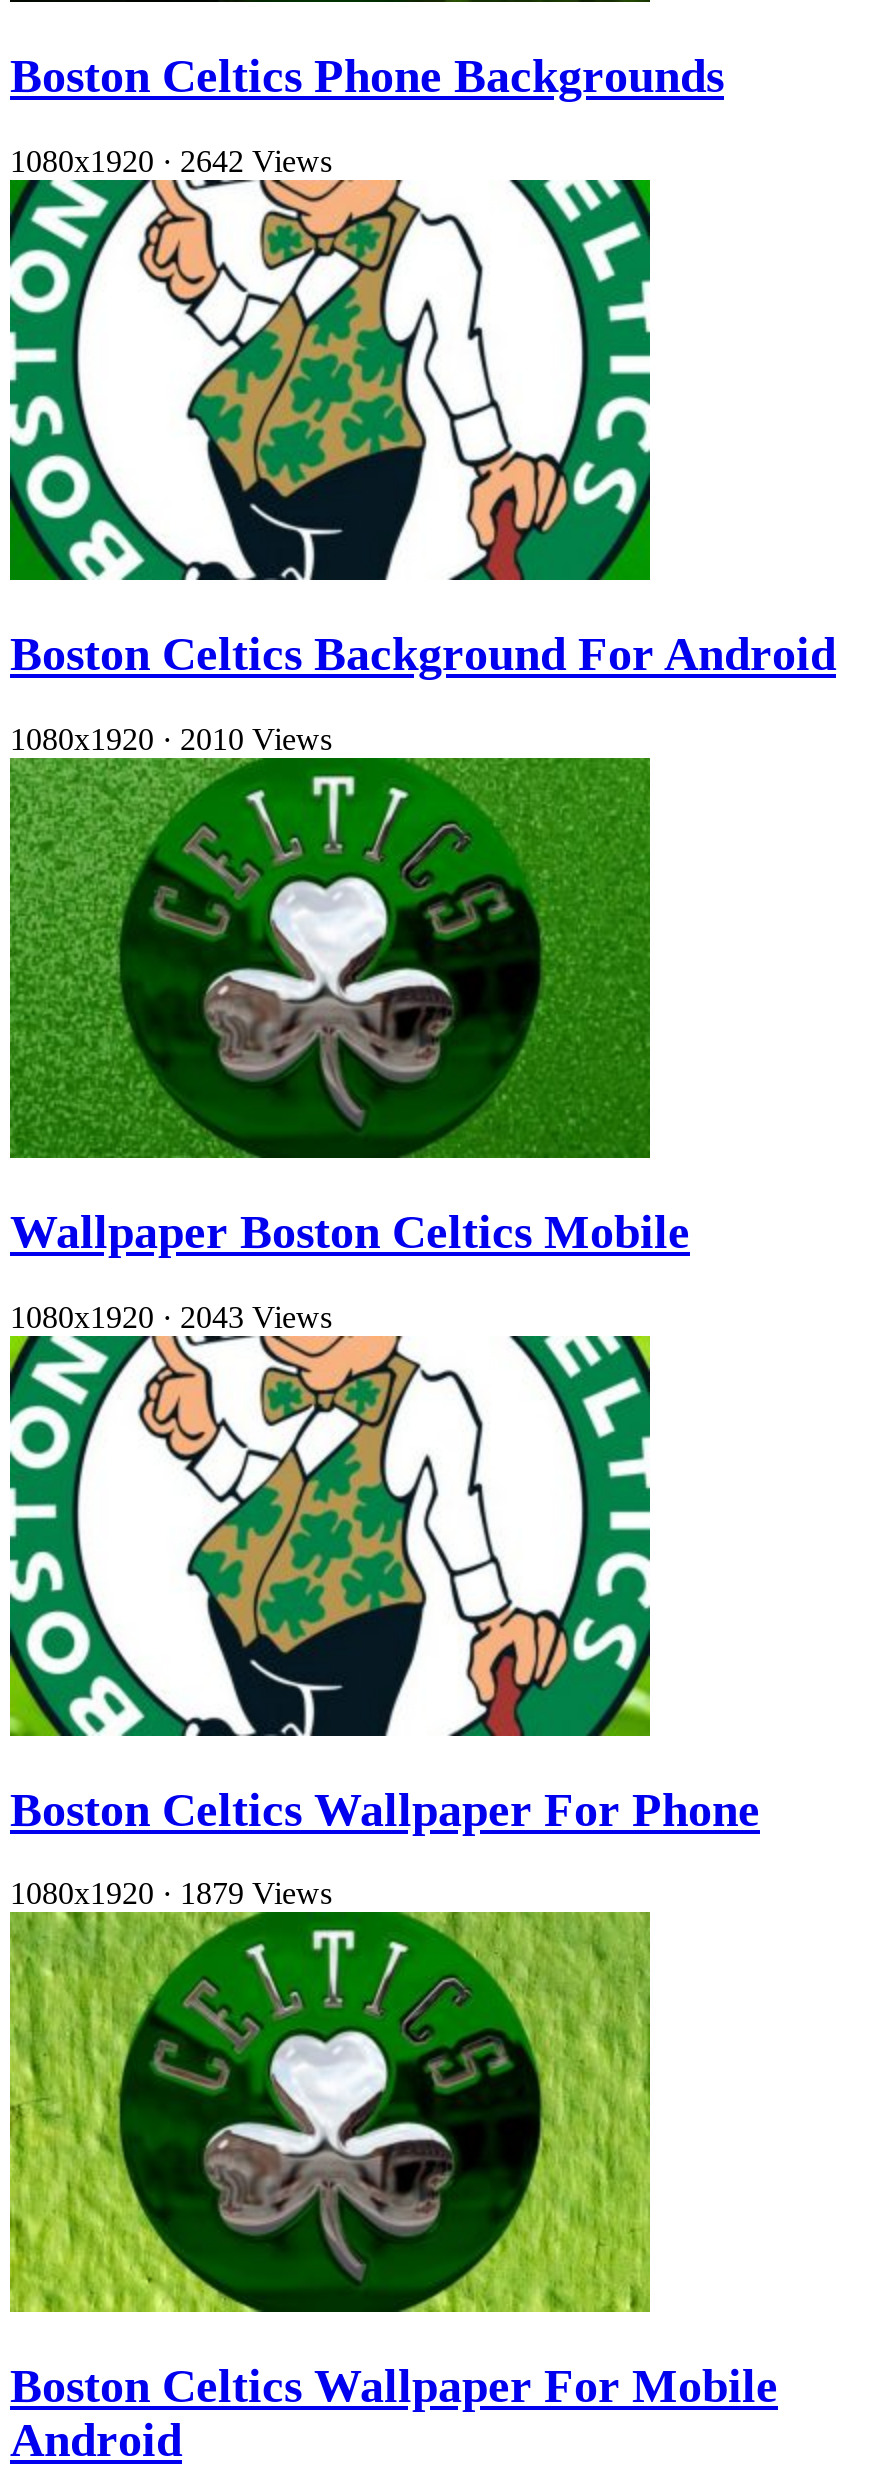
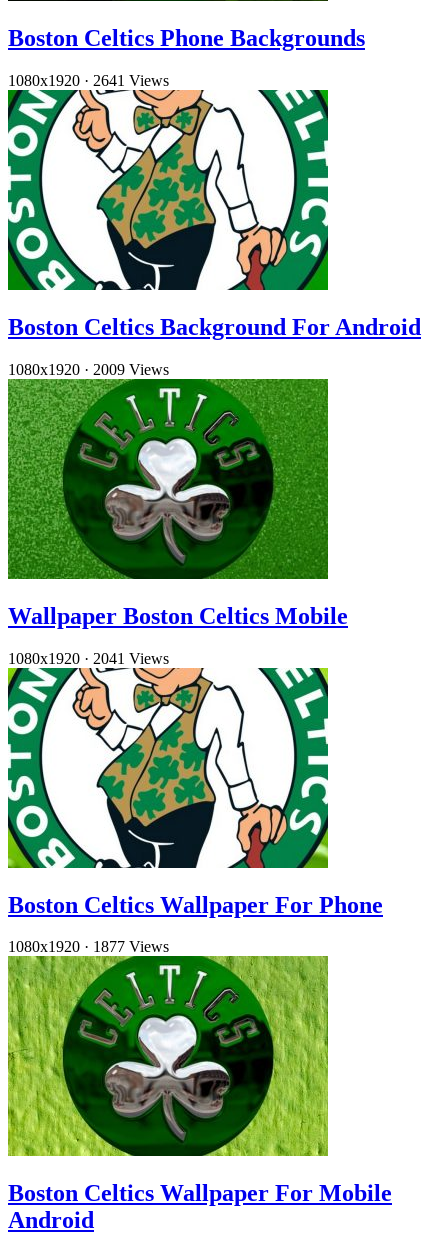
[10,144,332,178] 1080x1920 · 2642 Views -> [8,72,169,89] 1080x1920 · 2641 Views
[10,722,332,756] 1080x1920 · 2010 Views -> [8,361,169,378] 1080x1920 · 2009 Views
[10,1299,332,1333] 1080x1920 · 2043 Views -> [8,650,169,667] 1080x1920 · 2041 Views
[10,1877,332,1911] 1080x1920 · 1879 Views -> [8,938,169,955] 1080x1920 · 1877 Views

